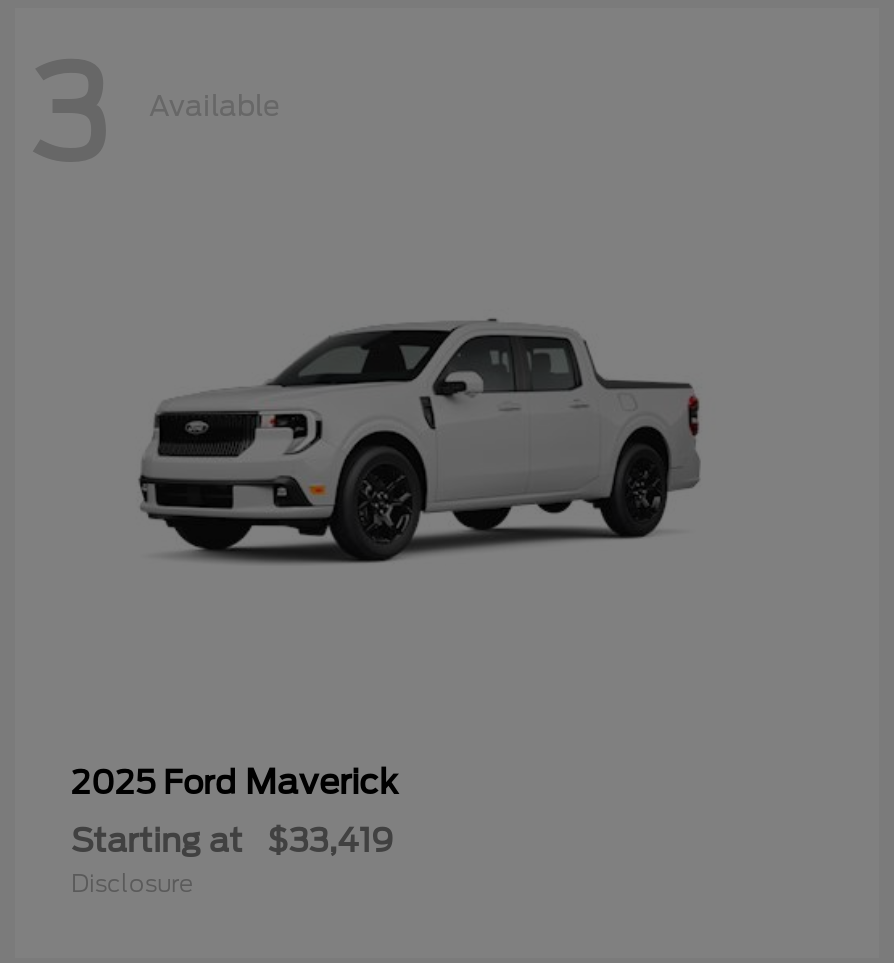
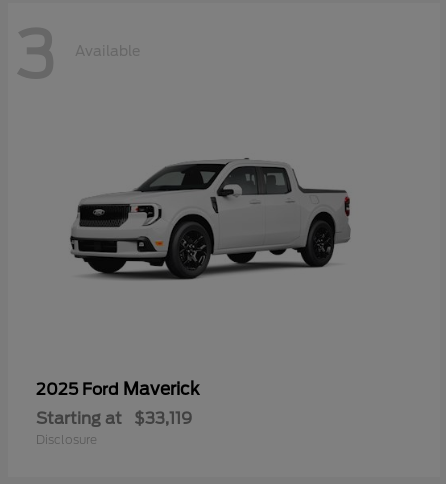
[71,822,393,860] Starting at $33,419 -> [36,409,192,428] Starting at $33,119

